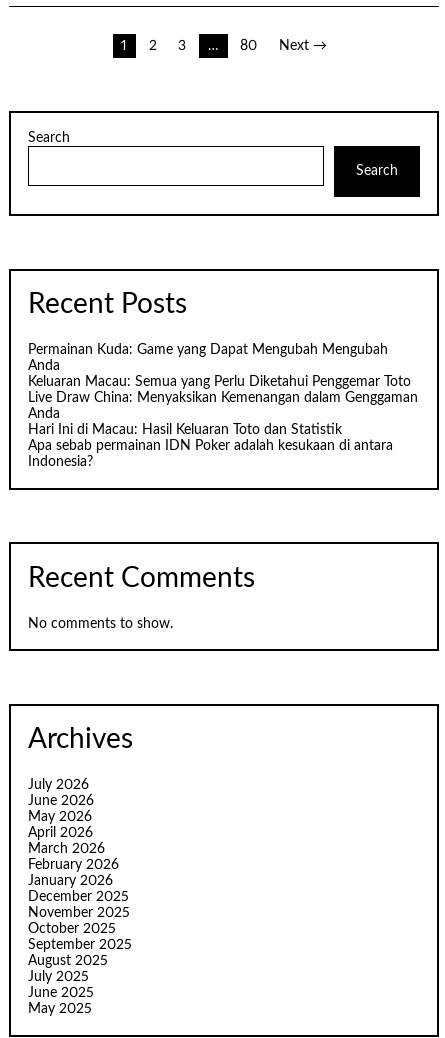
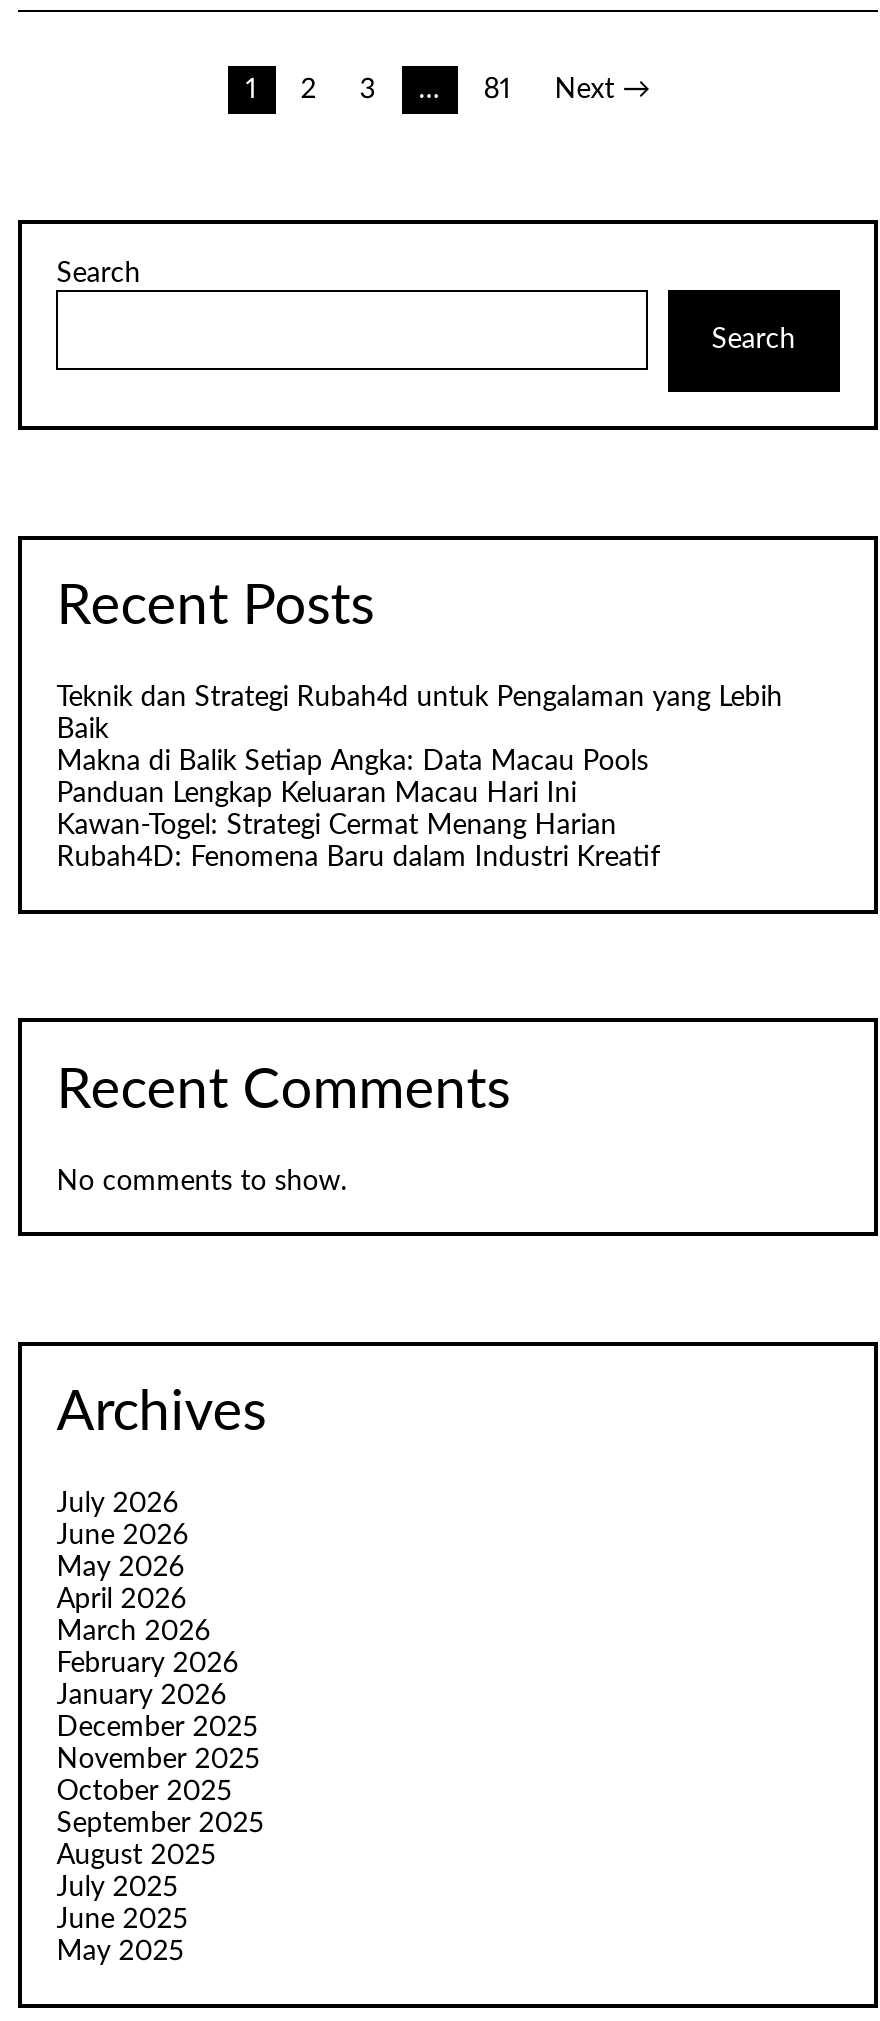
[240,39,257,53] 80 -> [484,76,512,104] 81
[28,343,418,469] Permainan Kuda: Game yang Dapat Mengubah Mengubah | Anda | Keluaran Macau: Semua yang Perlu Diketahui Penggemar Toto | Live Draw China: Menyaksikan Kemenangan dalam Genggaman | Anda | Hari Ini di Macau: Hasil Keluaran Toto dan Statistik | Apa sebab permainan IDN Poker adalah kesukaan di antara | Indonesia? -> [56,685,782,873] Teknik dan Strategi Rubah4d untuk Pengalaman yang Lebih | Baik | Makna di Balik Setiap Angka: Data Macau Pools | Panduan Lengkap Keluaran Macau Hari Ini | Kawan-Togel: Strategi Cermat Menang Harian | Rubah4D: Fenomena Baru dalam Industri Kreatif

